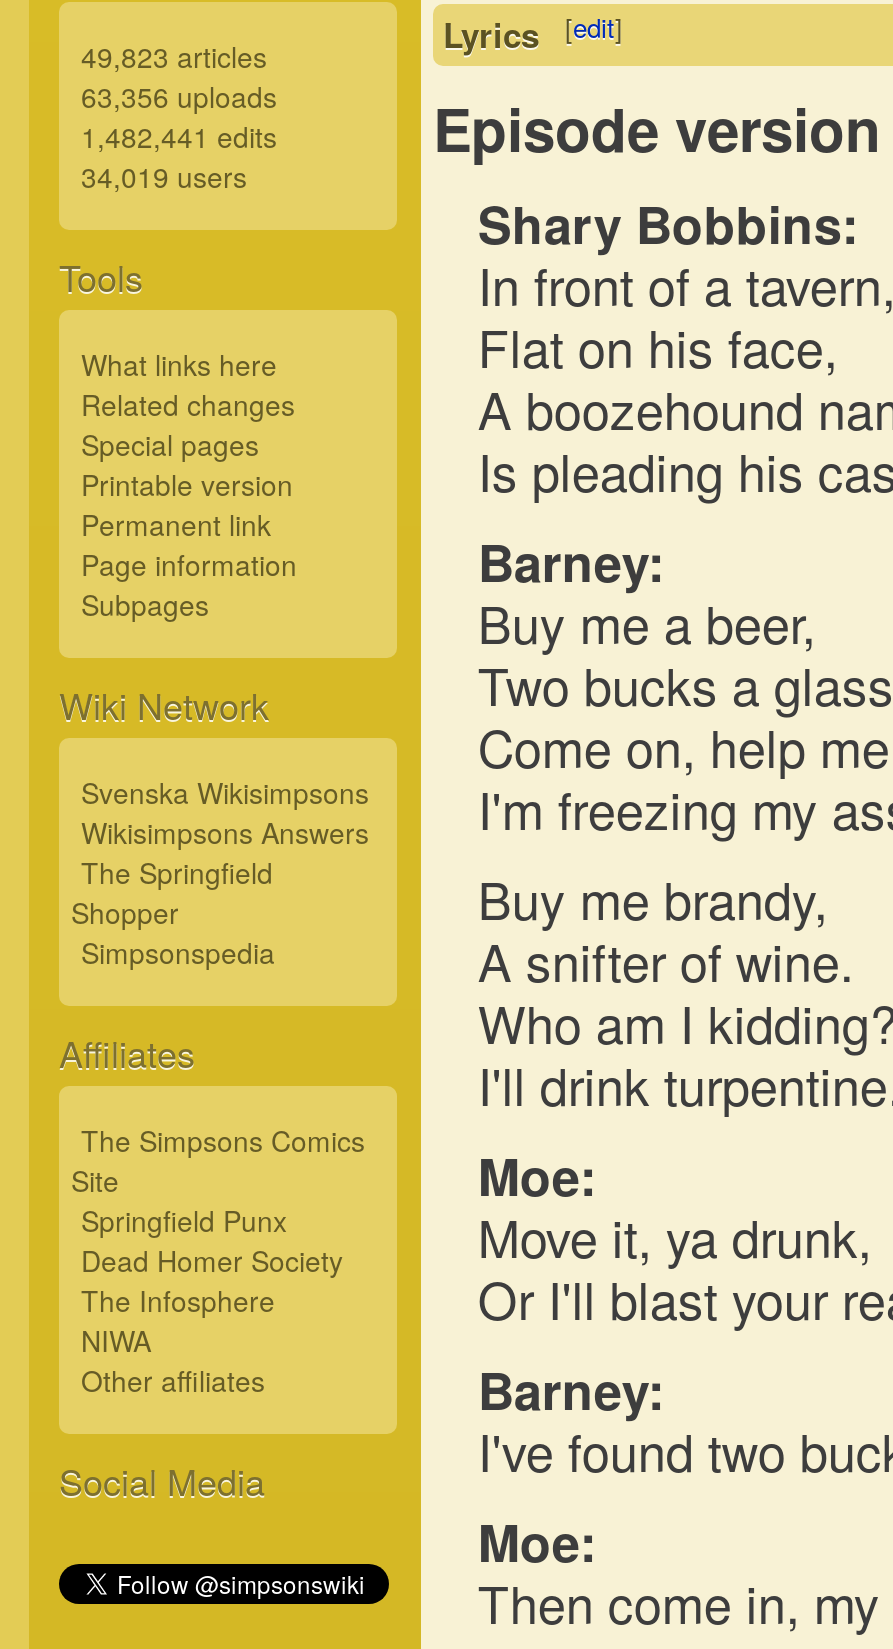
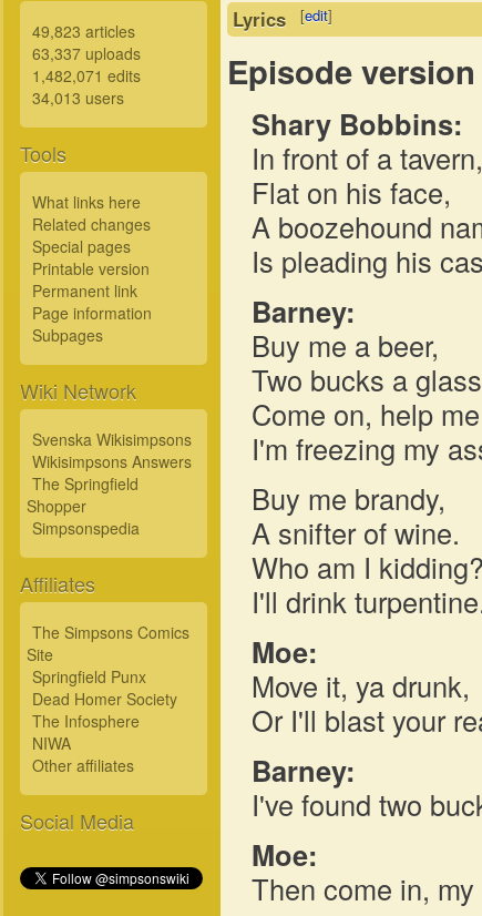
[81,76,277,116] 63,356 uploads -> [32,42,141,64] 63,337 uploads
[81,116,277,156] 1,482,441 edits -> [32,64,141,86] 1,482,071 edits
[81,156,247,196] 34,019 users -> [32,86,124,109] 34,013 users

